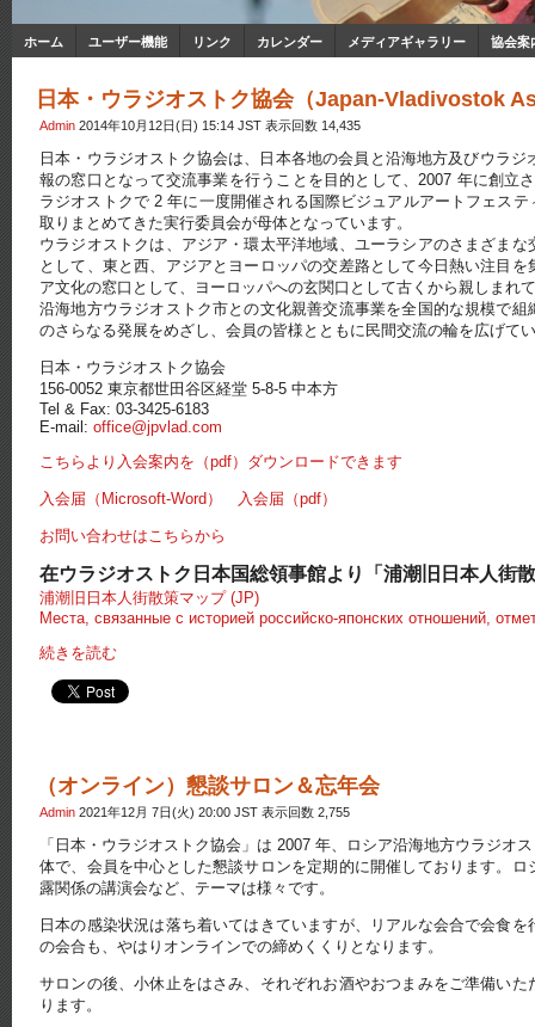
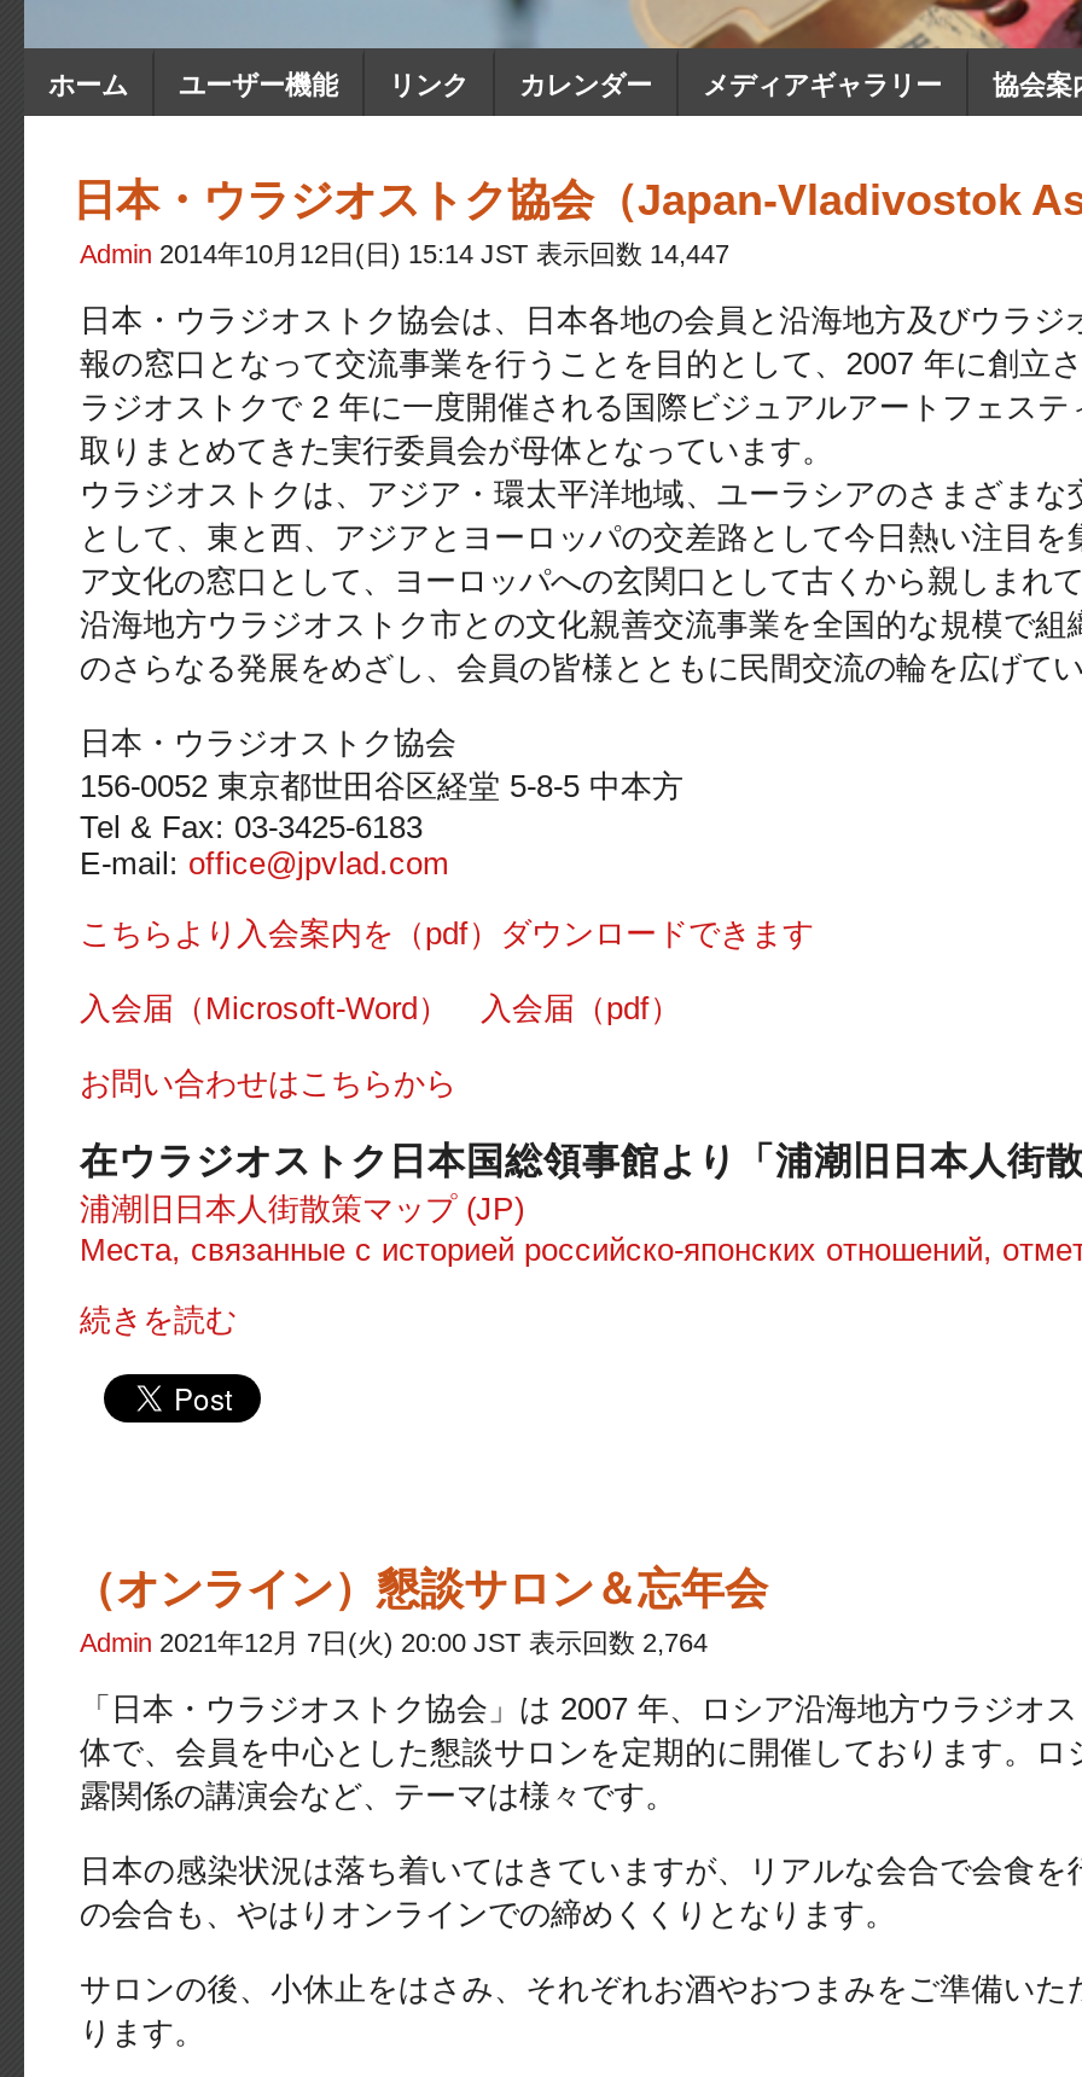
[39,118,361,133] Admin 2014年10月12日(日) 15:14 JST 表示回数 14,435 -> [80,240,729,269] Admin 2014年10月12日(日) 15:14 JST 表示回数 14,447
[39,805,350,819] Admin 2021年12月 7日(火) 20:00 JST 表示回数 2,755 -> [80,1628,708,1657] Admin 2021年12月 7日(火) 20:00 JST 表示回数 2,764

